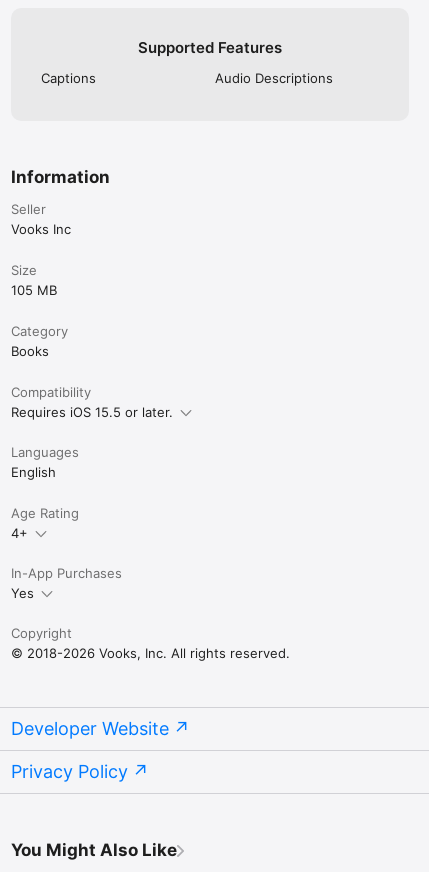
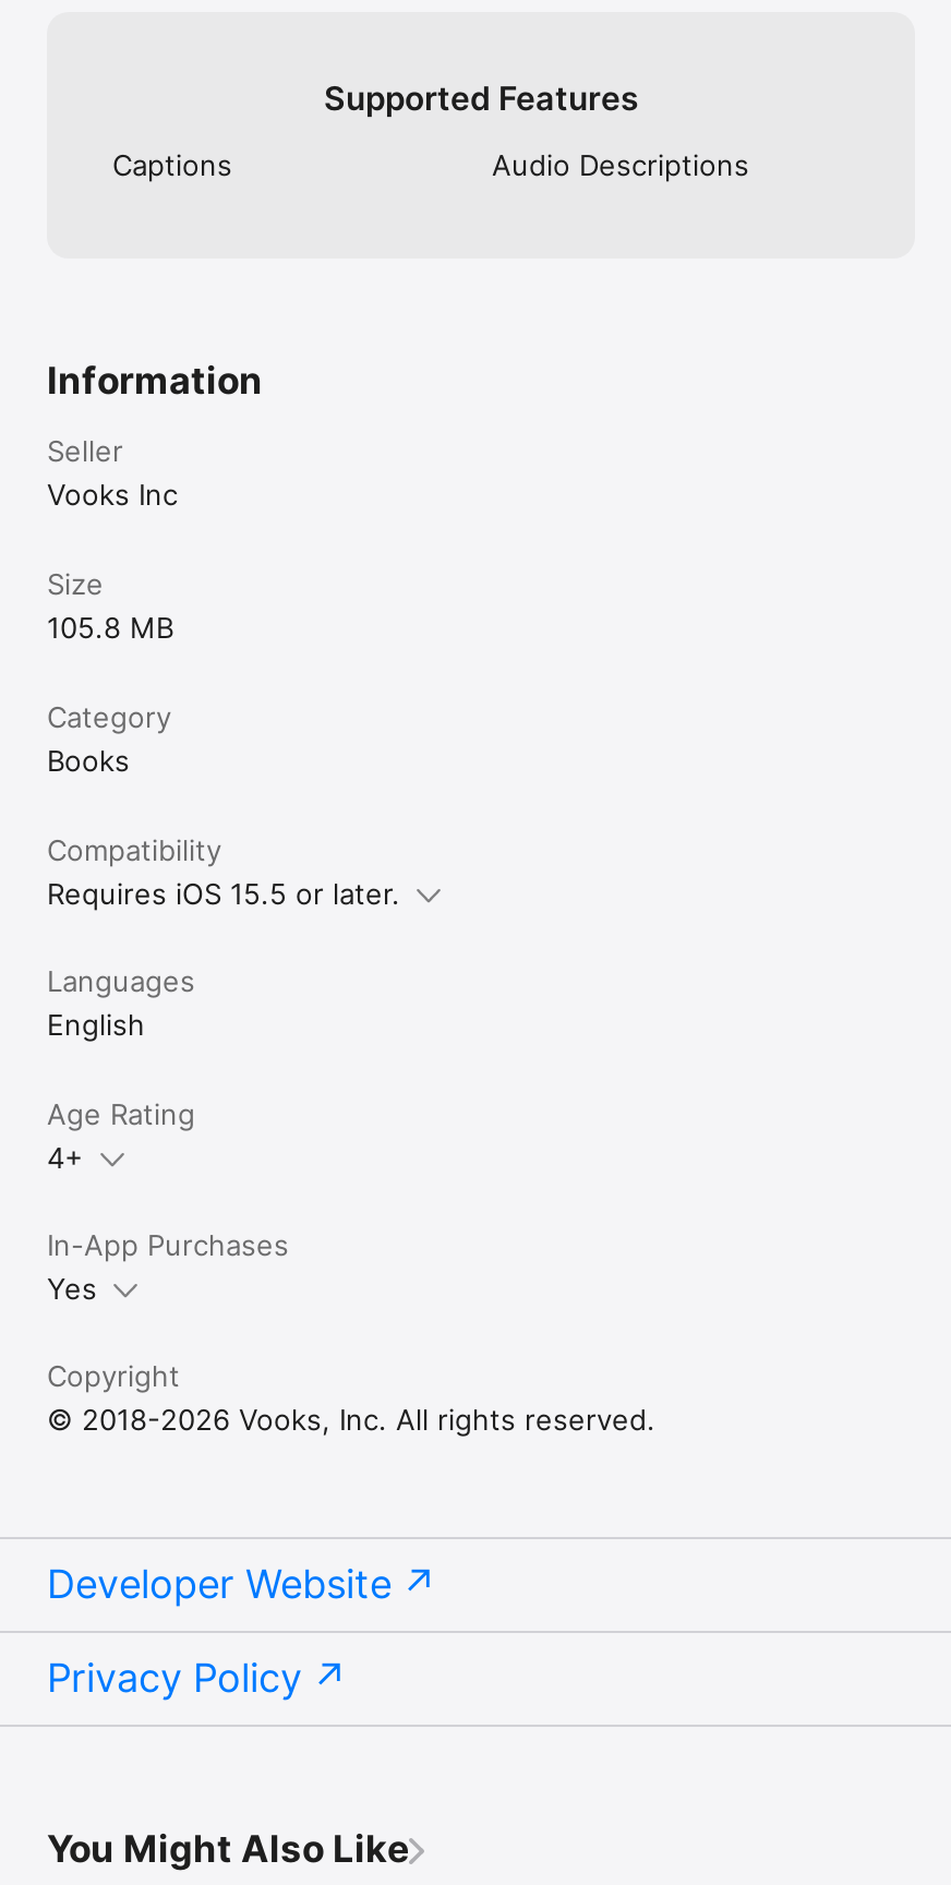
[11,282,57,298] 105 MB -> [47,609,173,644] 105.8 MB

